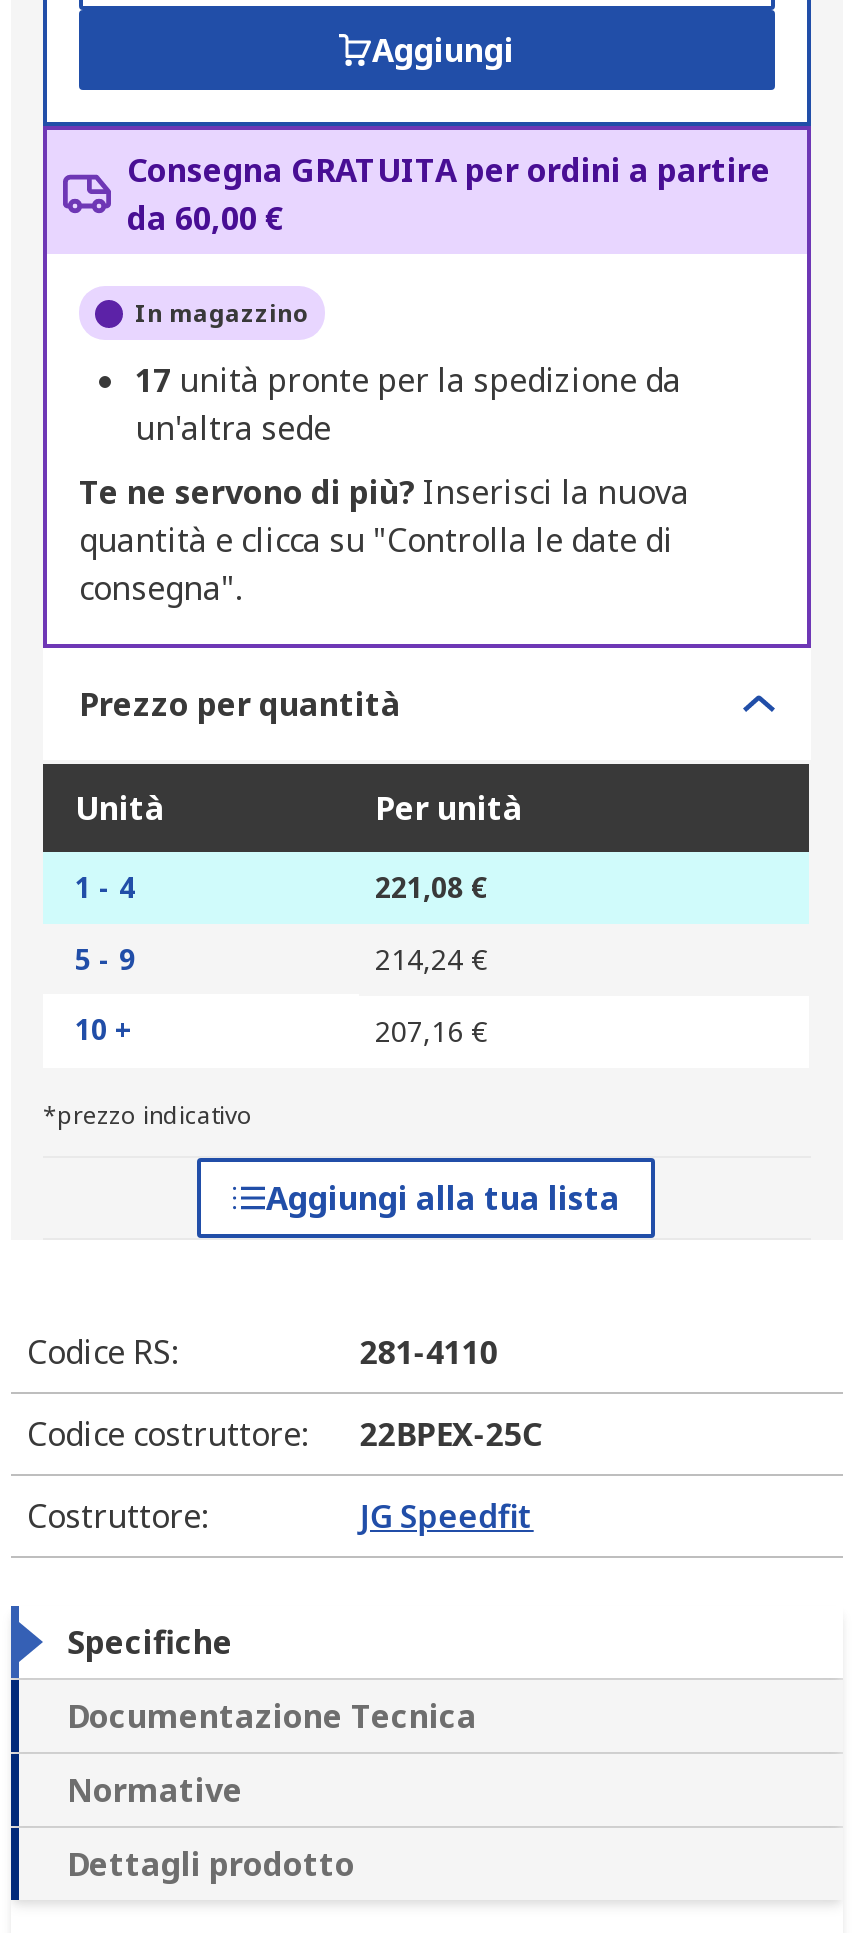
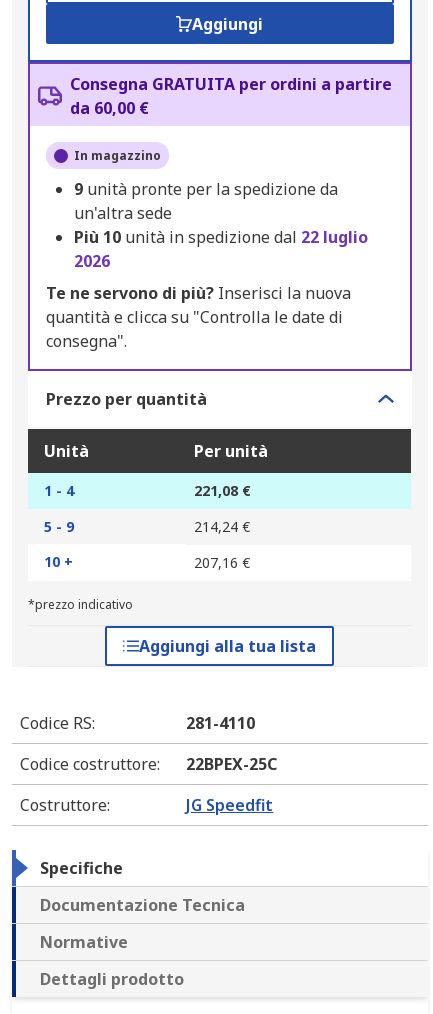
[135,359,681,403] 17 unità pronte per la spedizione da -> [74,178,338,200] 9 unità pronte per la spedizione da
none -> [74,226,368,272] Più 10 unità in spedizione dal 22 luglio | 2026

